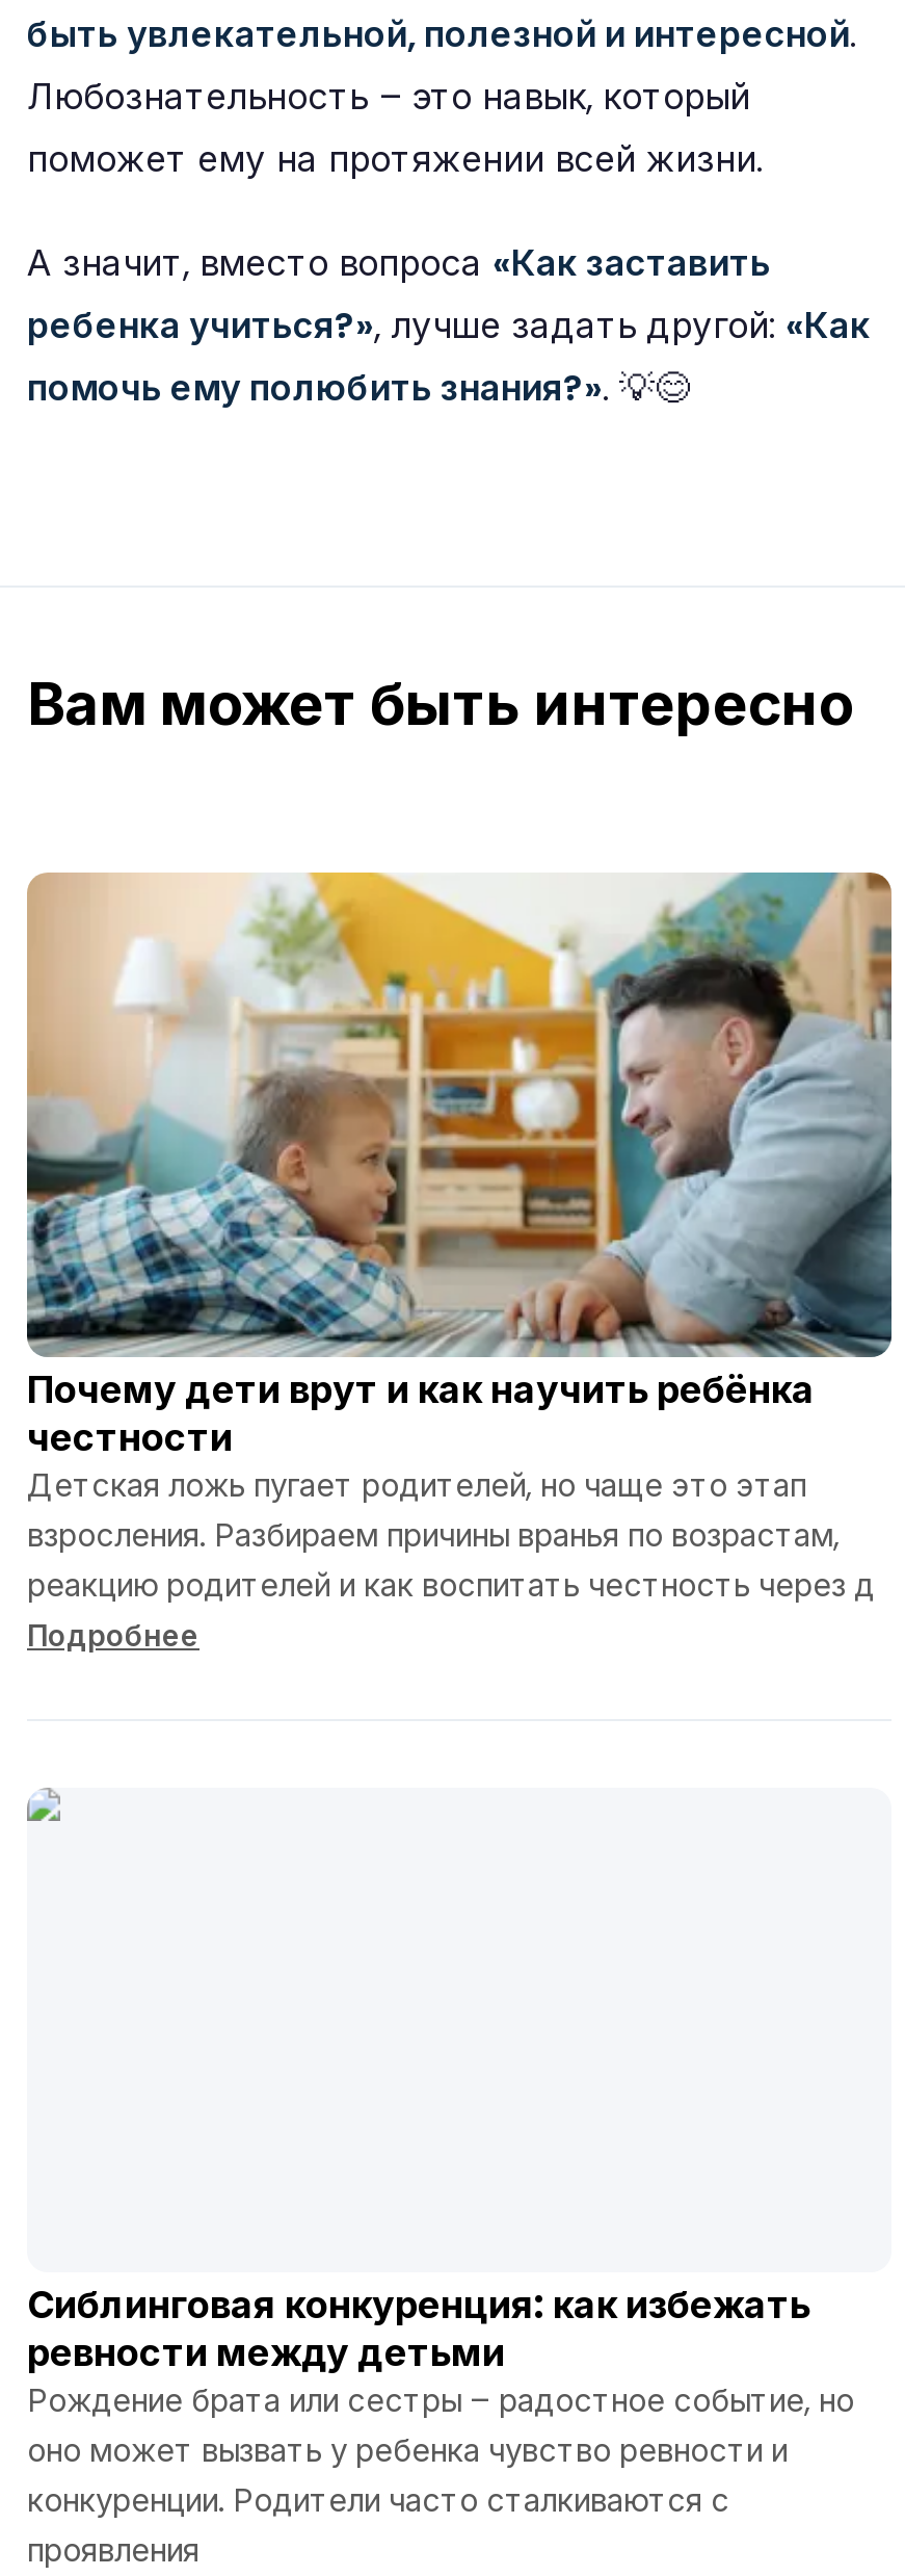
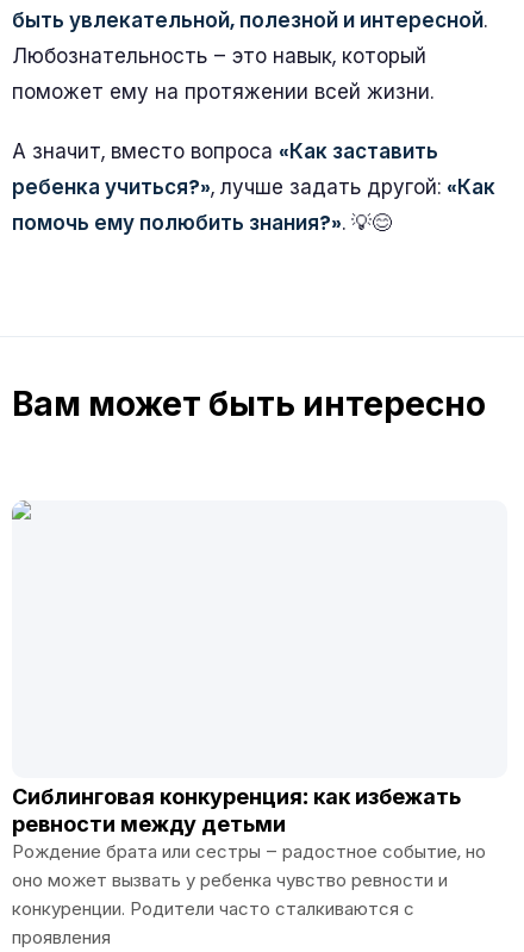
[25,870,894,1657] [image] | Почему дети врут и как научить ребёнка | честности | Детская ложь пугает родителей, но чаще это этап | взросления. Разбираем причины вранья по возрастам, | реакцию родителей и как воспитать честность через д | Подробнее -> none

